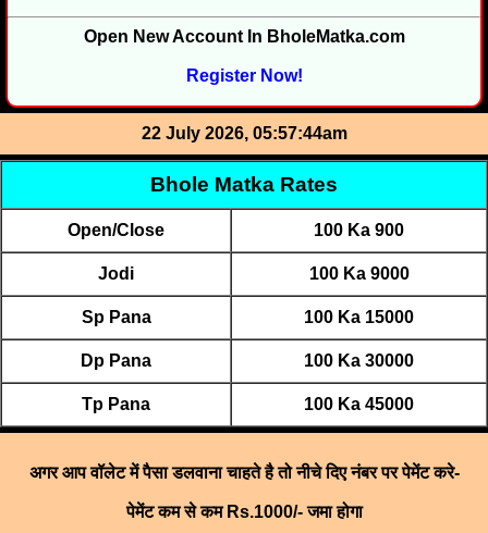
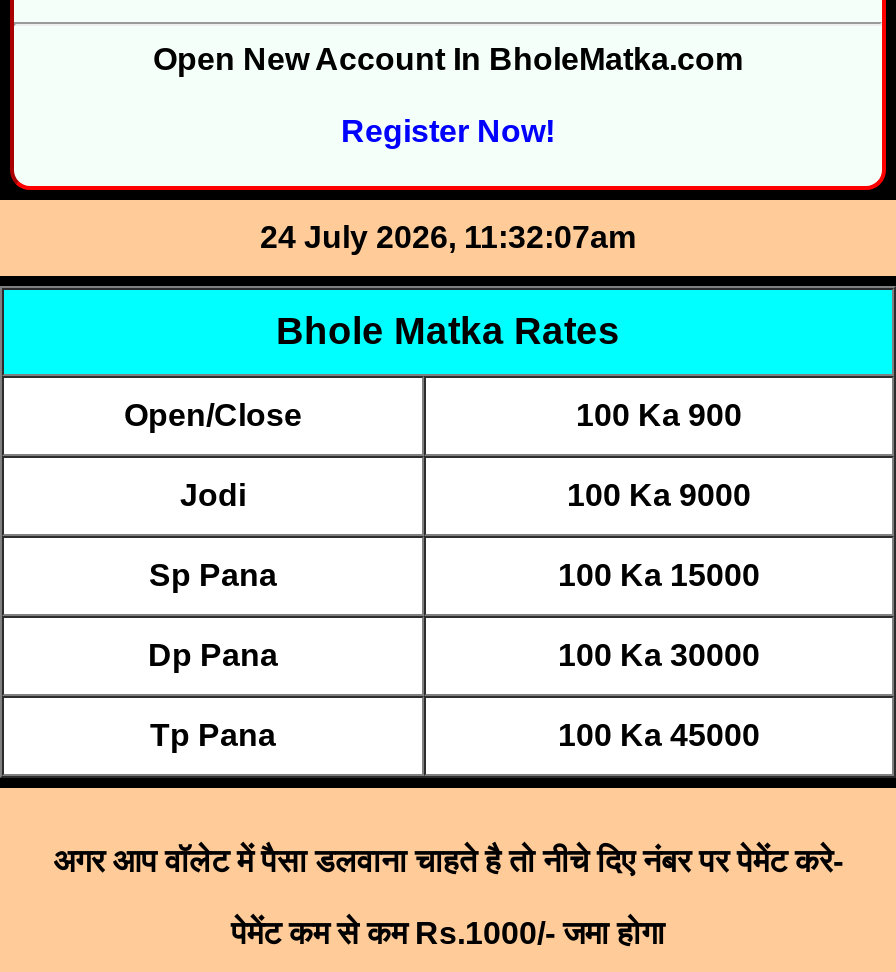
[141,124,347,143] 22 July 2026, 05:57:44am -> [260,221,636,255] 24 July 2026, 11:32:07am

